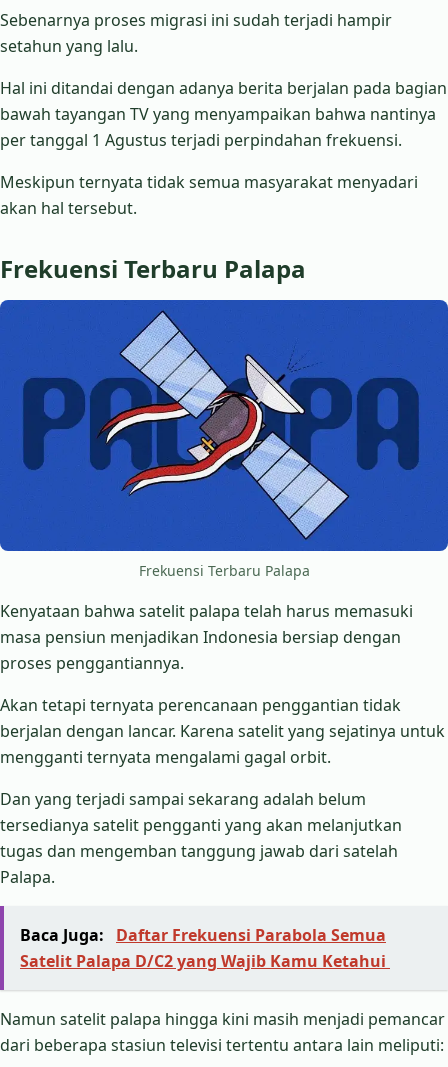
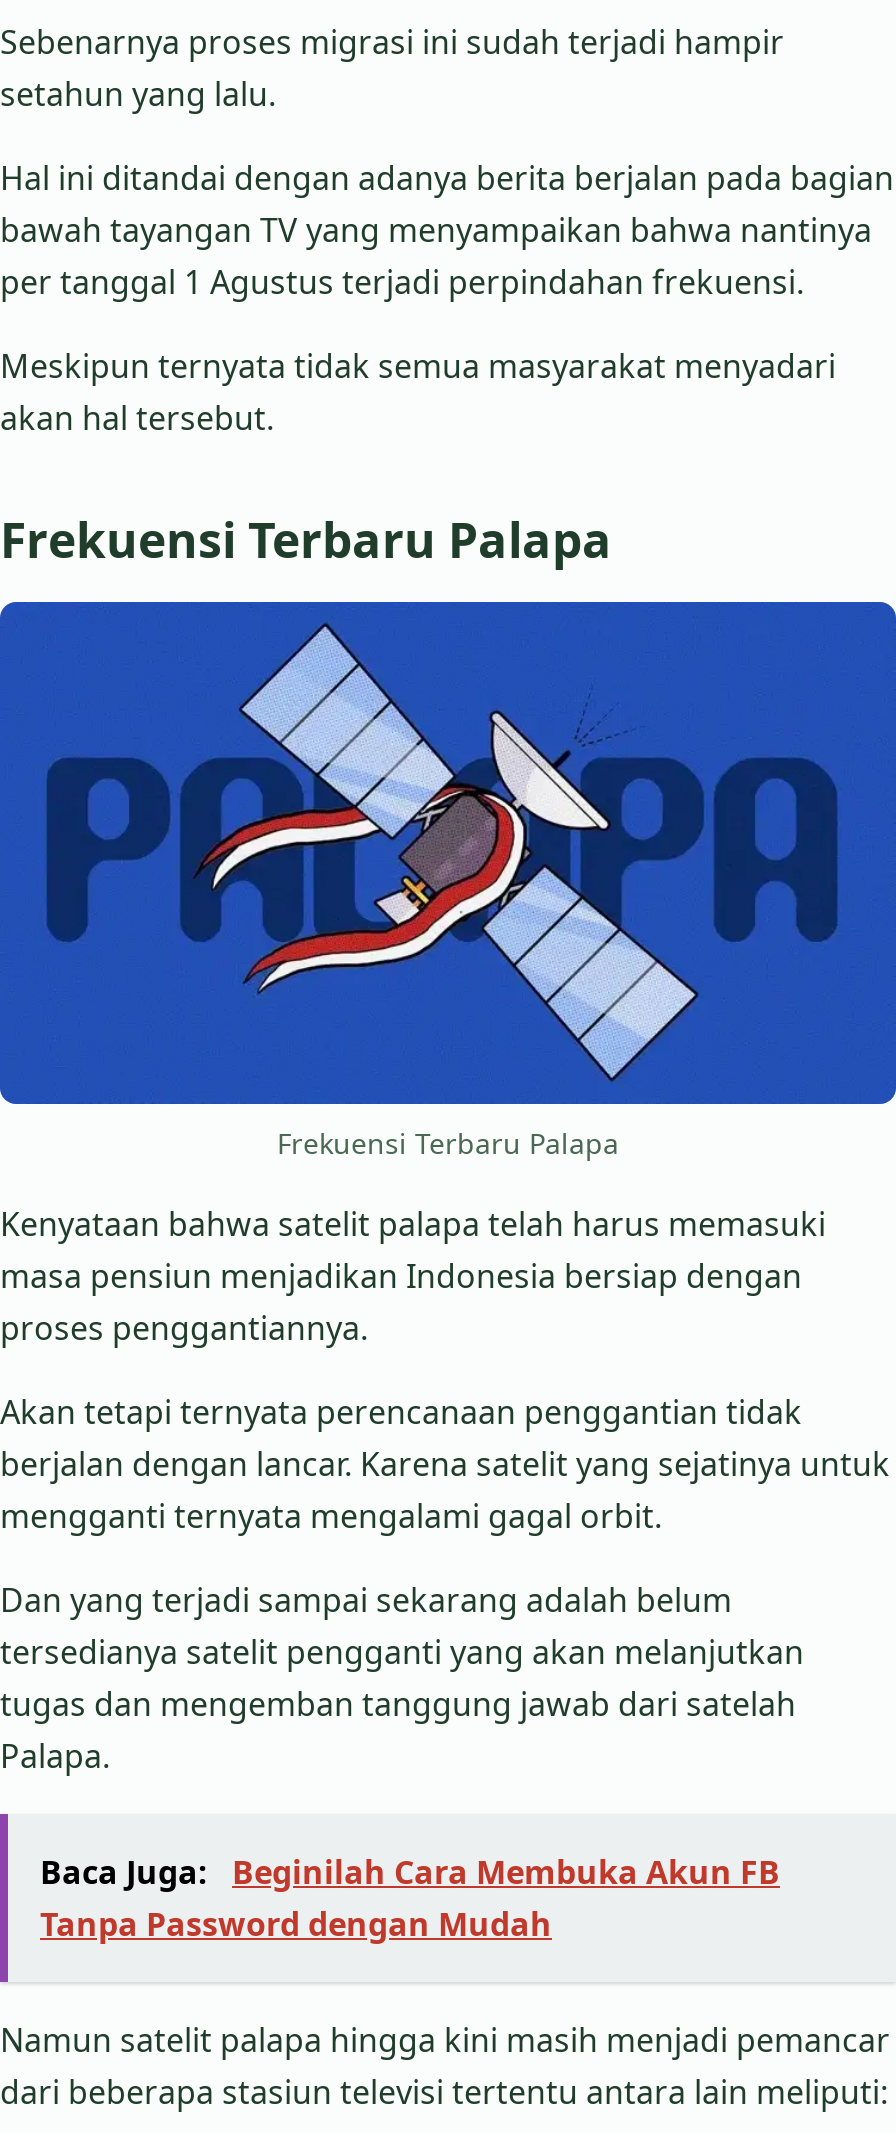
[20,924,390,972] Baca Juga: Daftar Frekuensi Parabola Semua | Satelit Palapa D/C2 yang Wajib Kamu Ketahui -> [40,1851,780,1947] Baca Juga: Beginilah Cara Membuka Akun FB | Tanpa Password dengan Mudah

